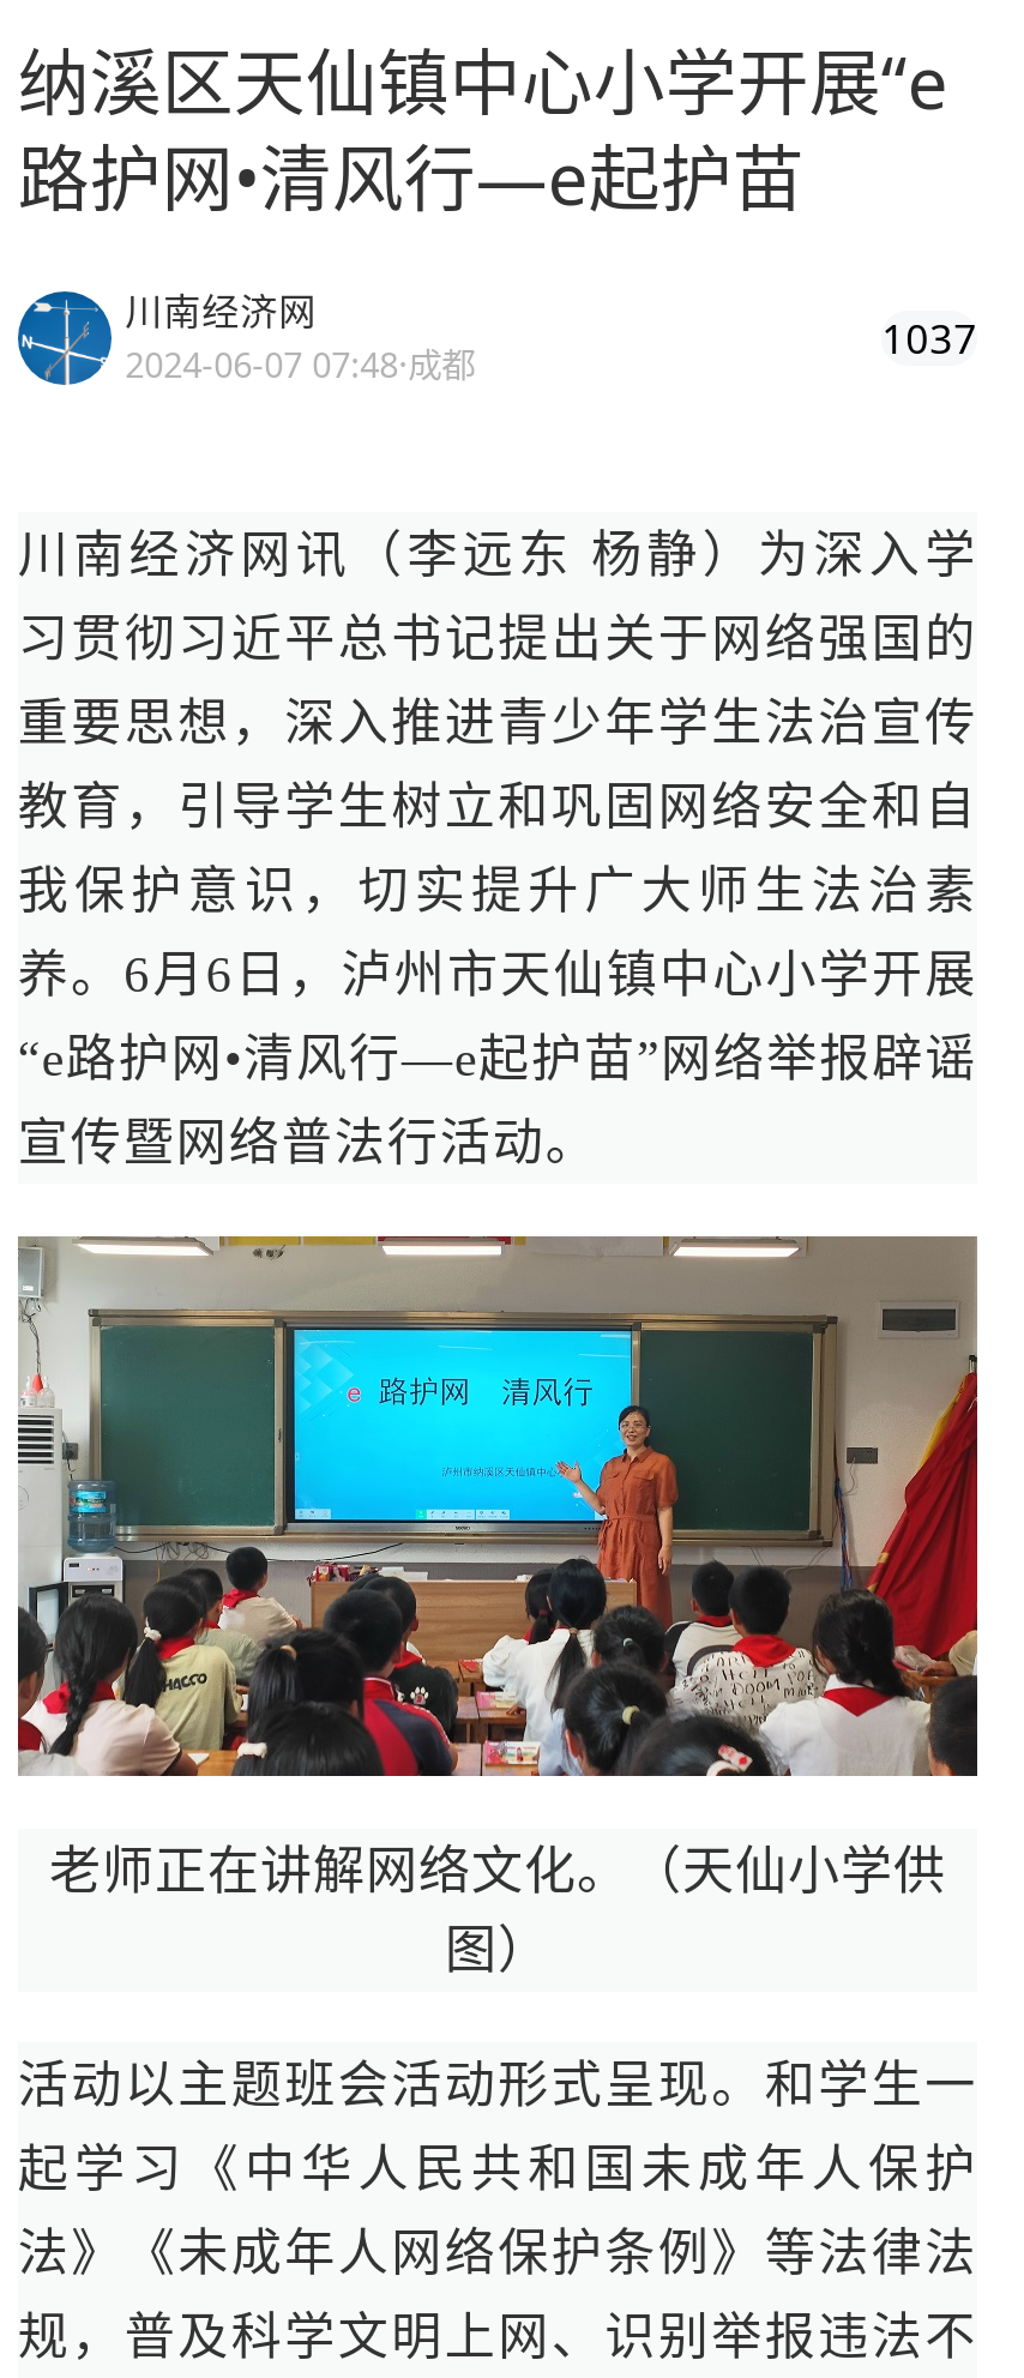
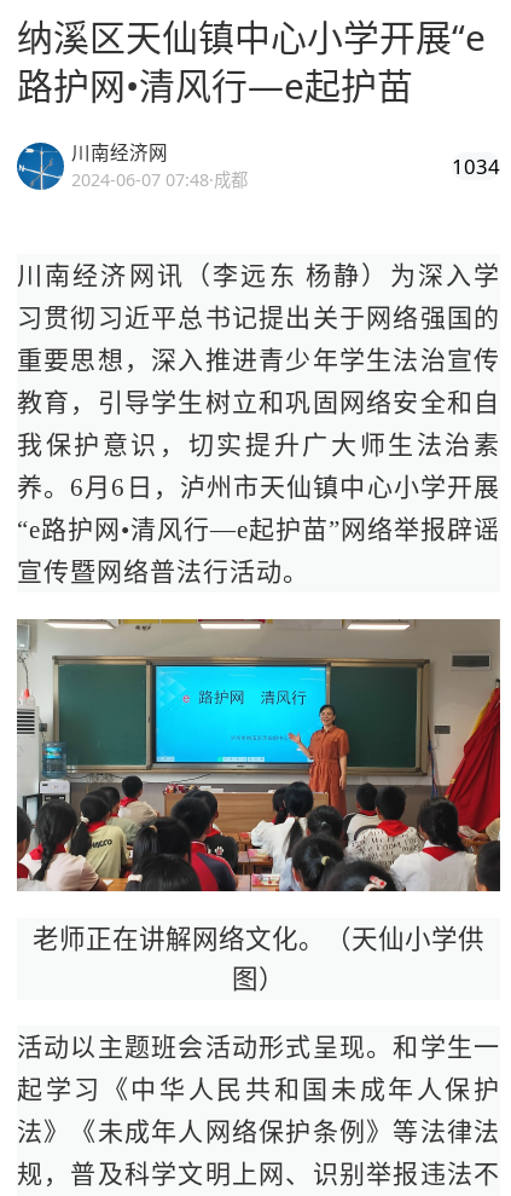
[882,310,977,365] 1037 -> [452,152,500,180] 1034

